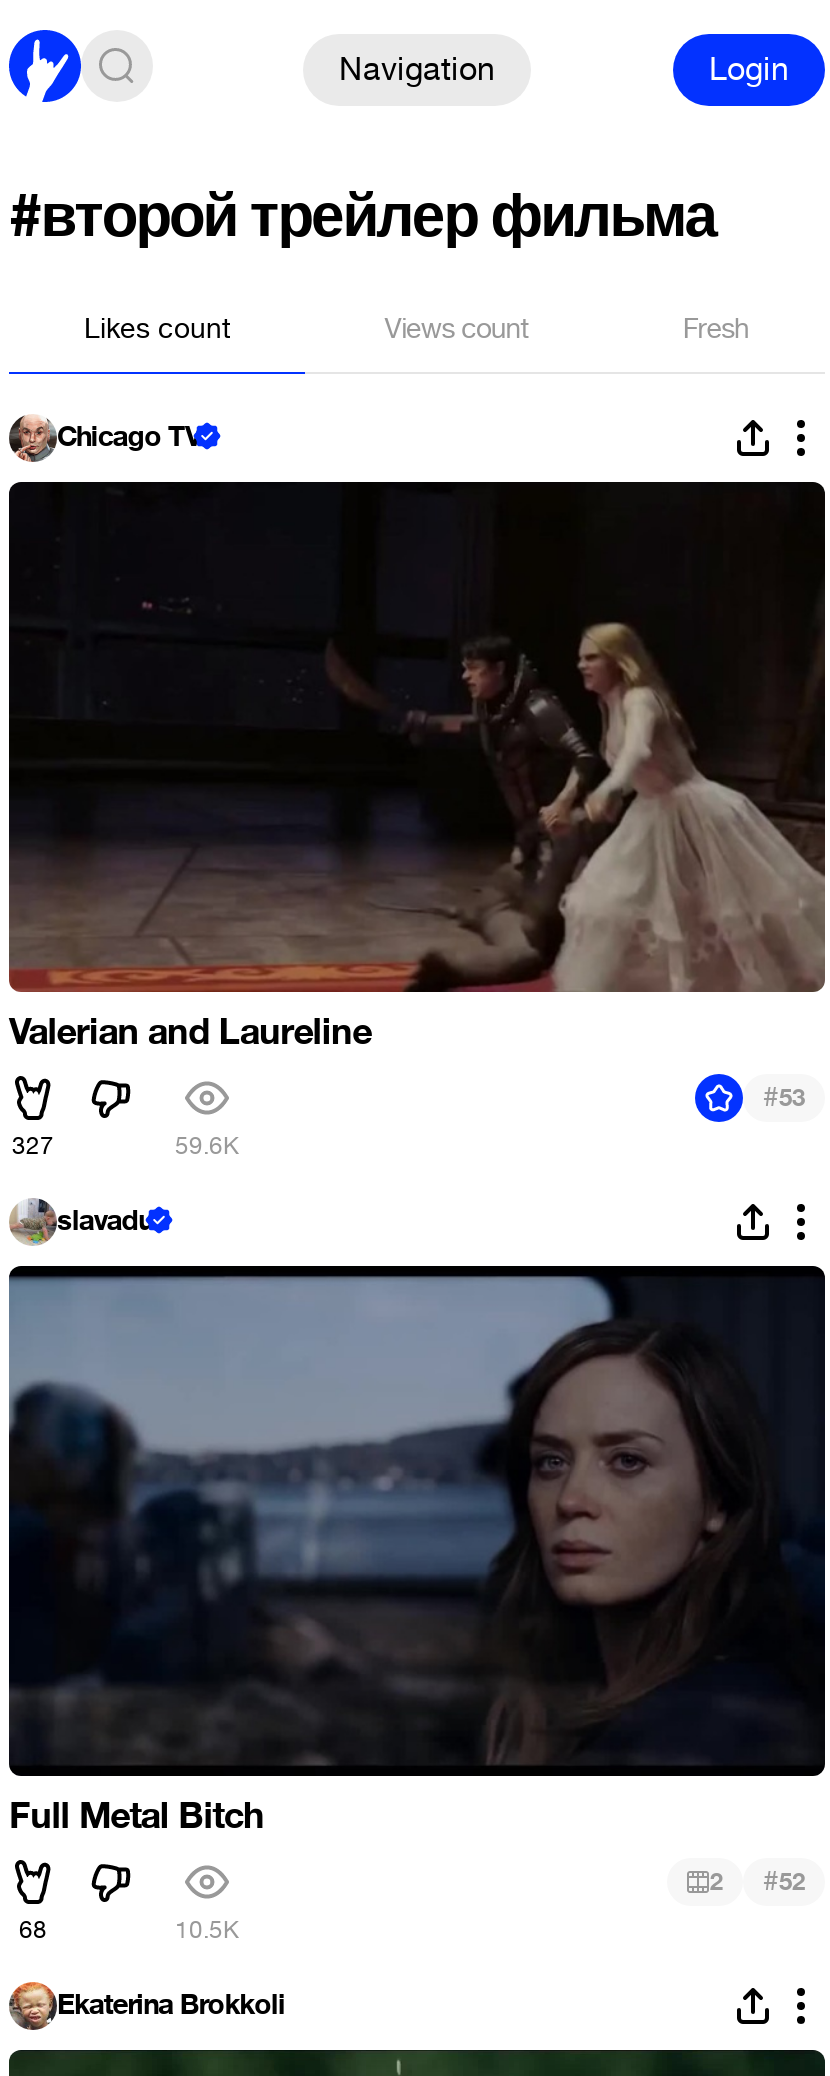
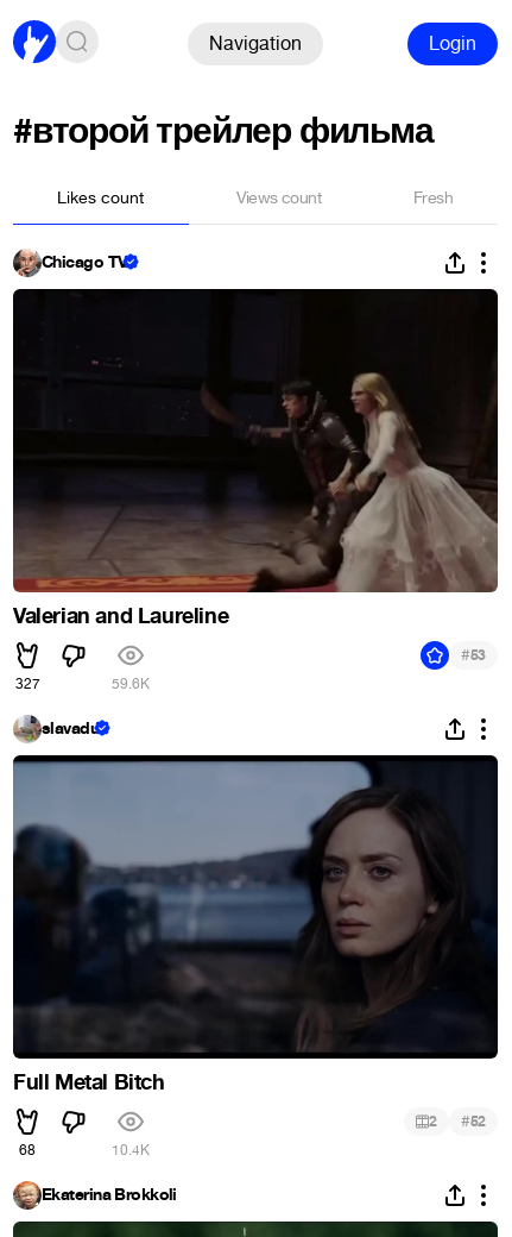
[175,1914,239,1946] 10.5K -> [112,1141,150,1160] 10.4K

